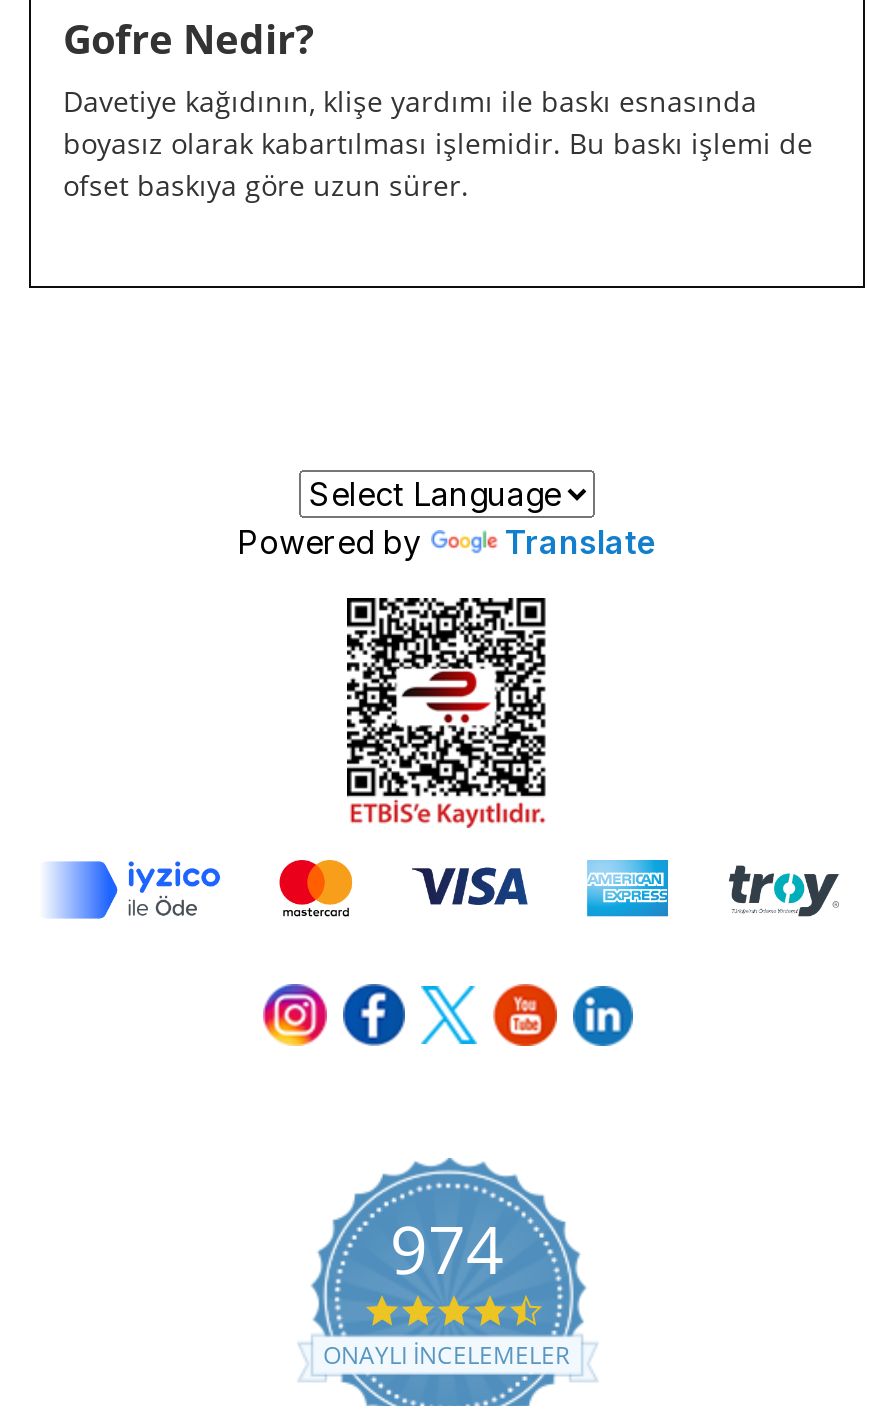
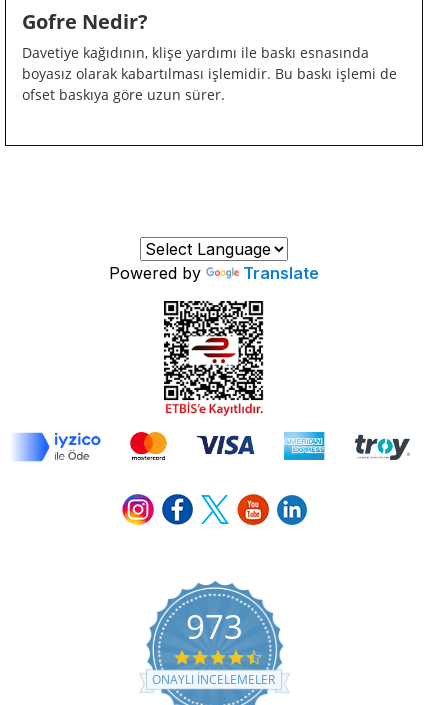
[390,1204,504,1294] 974 -> [185,604,242,649] 973

